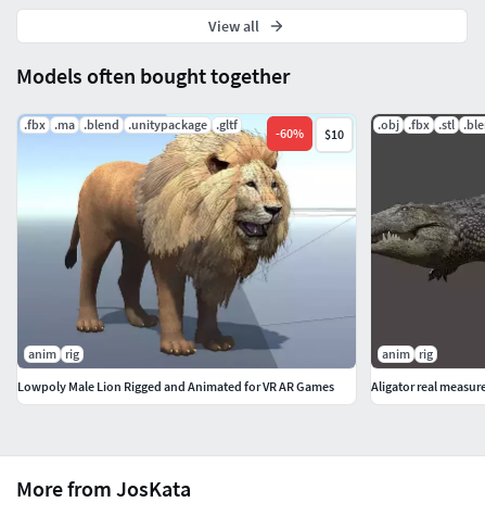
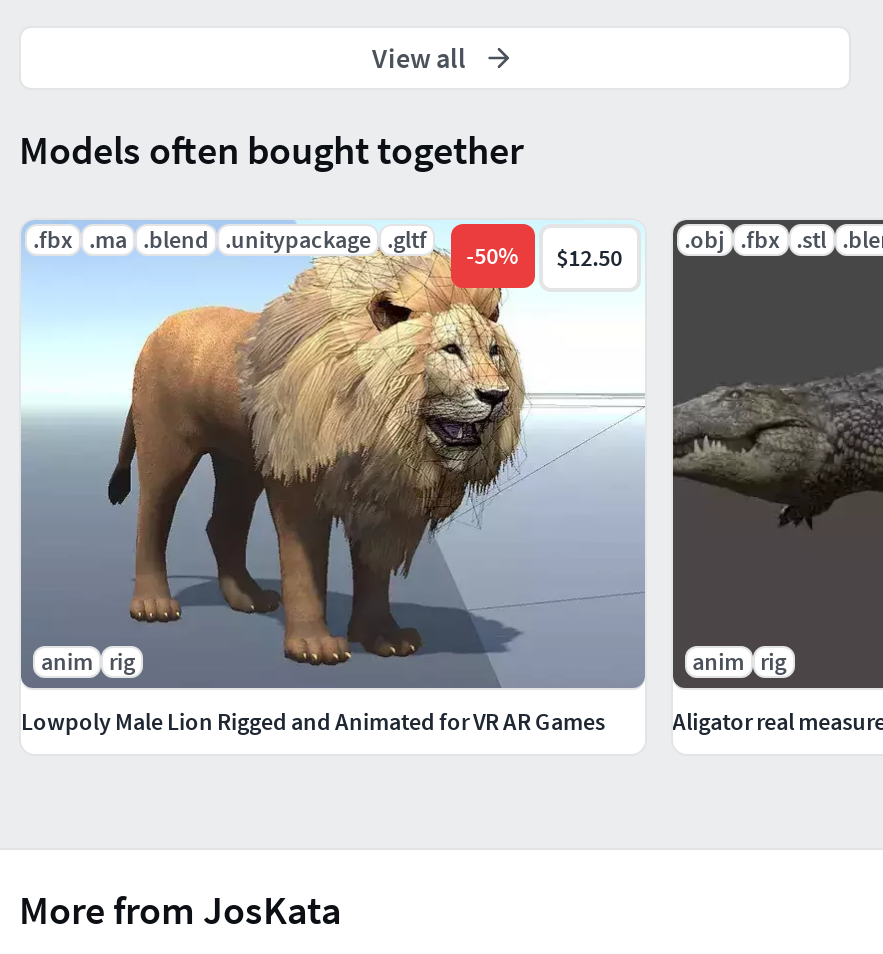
[275,125,303,142] -60% -> [466,241,518,271] -50%
[324,126,344,143] $10 -> [556,243,622,273] $12.50

